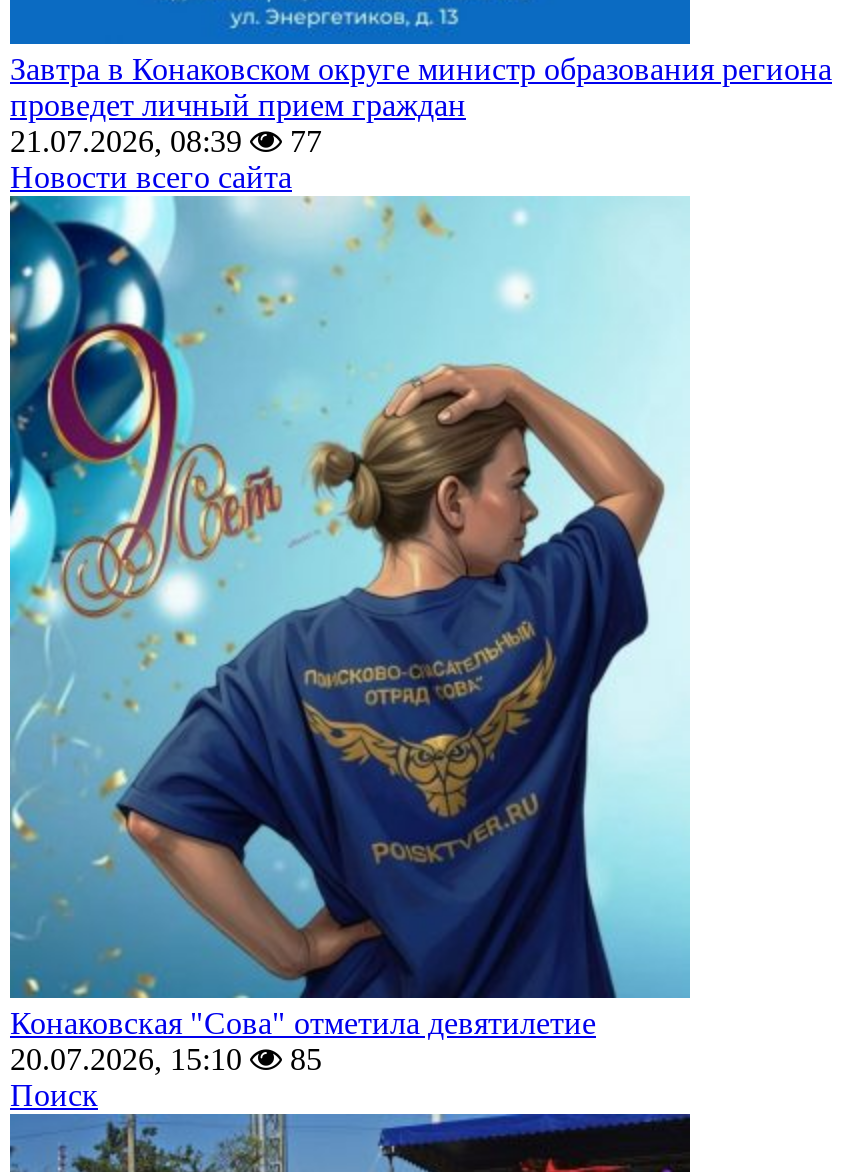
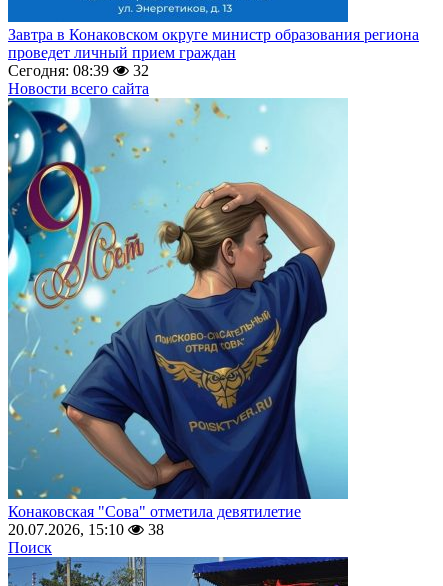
[10,124,322,158] 21.07.2026, 08:39 | 77 -> [8,62,149,79] Сегодня: 08:39 | 32
[10,1042,322,1076] 20.07.2026, 15:10 85 -> [8,521,164,538] 20.07.2026, 15:10 38

